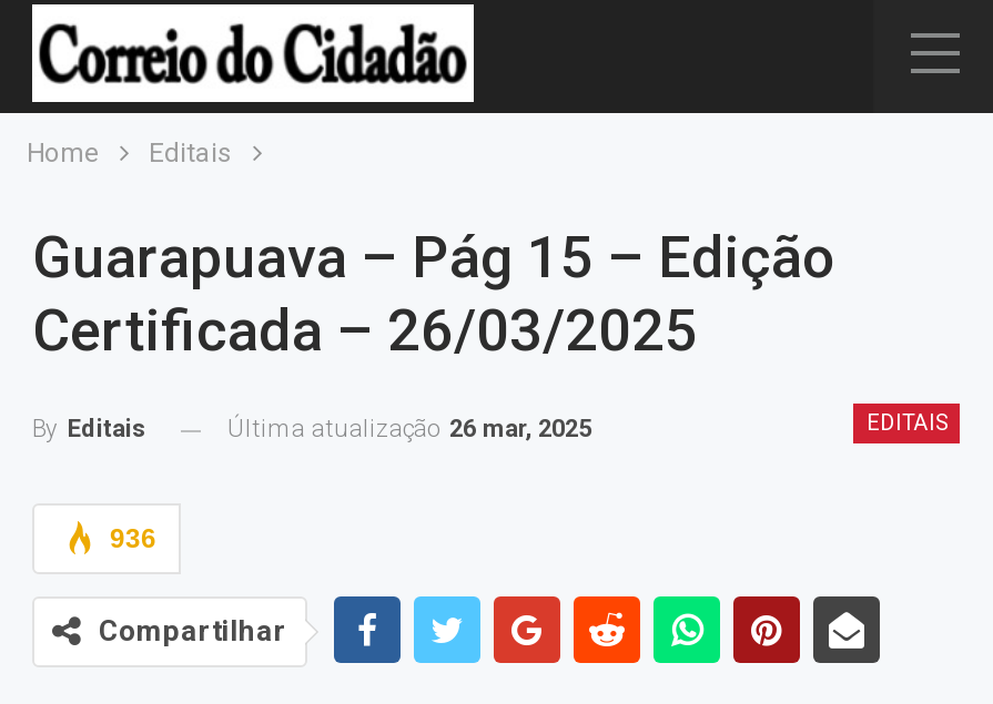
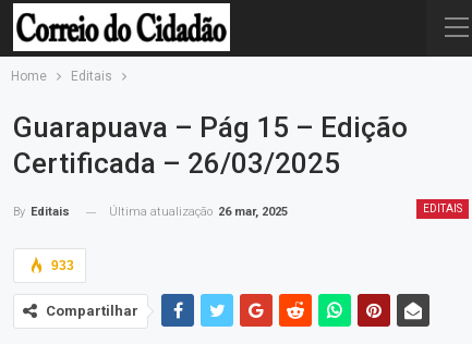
[110,524,156,555] 936 -> [51,258,74,273] 933

